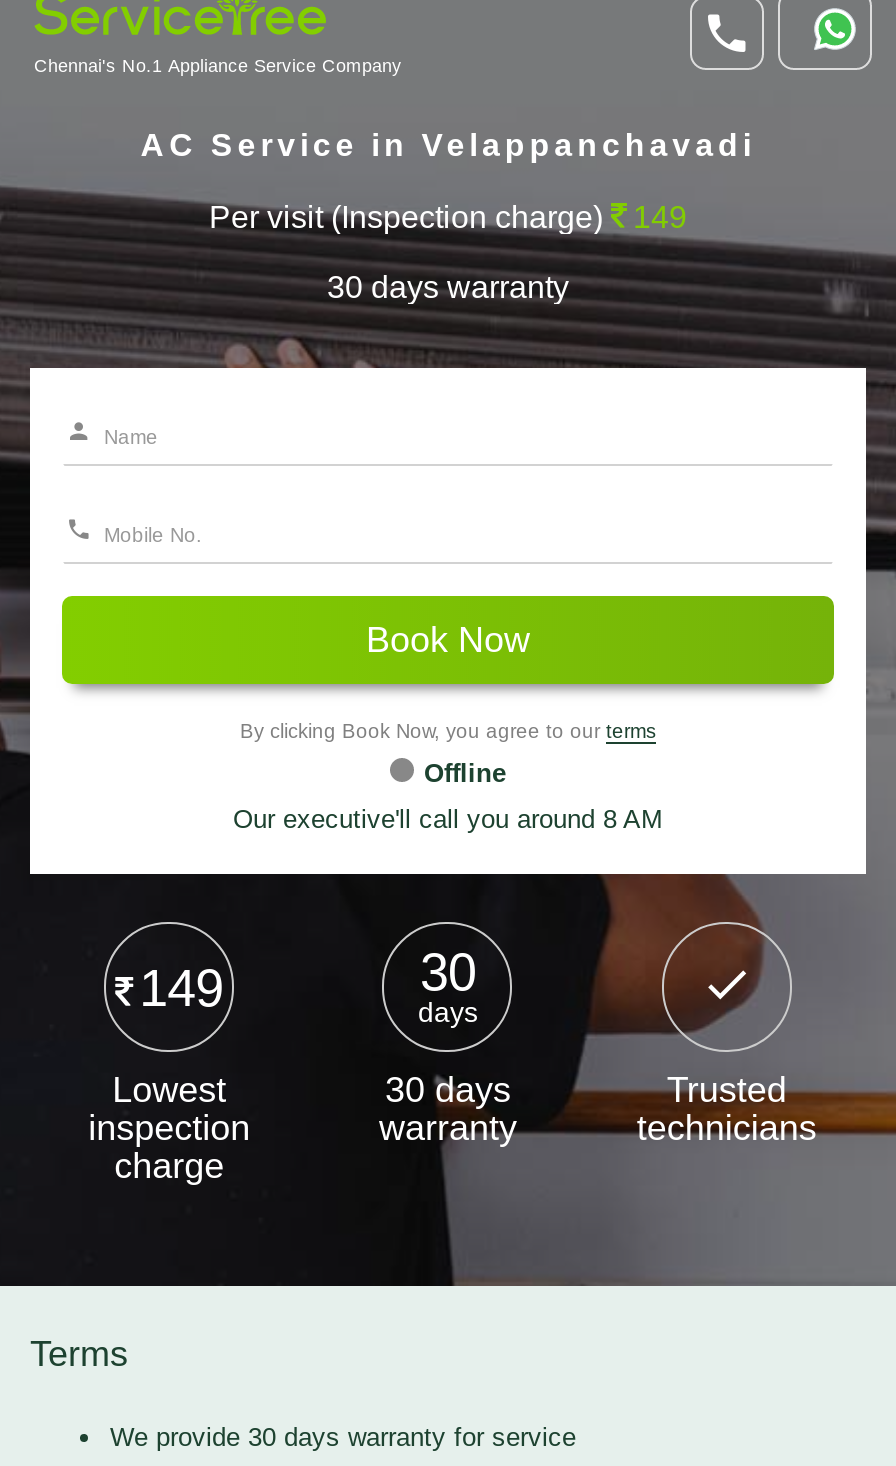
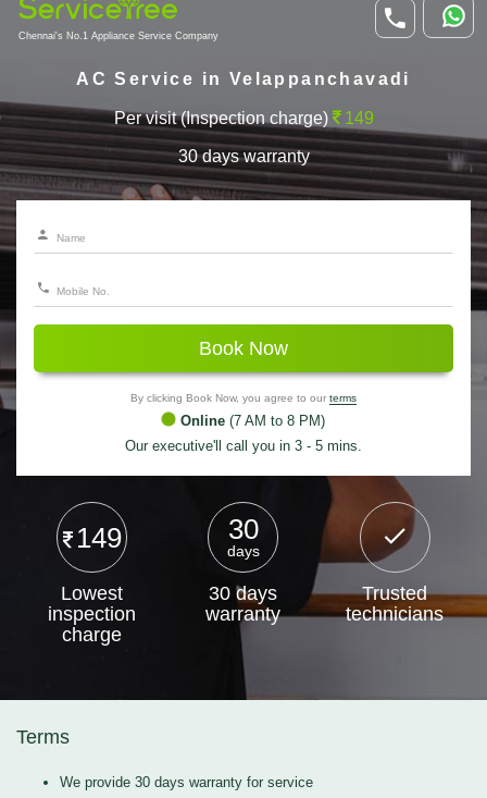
[424,758,506,788] Offline -> [180,413,325,429] Online (7 AM to 8 PM)
[233,804,663,834] Our executive'll call you around 8 AM -> [125,438,362,454] Our executive'll call you in 3 - 5 mins.

